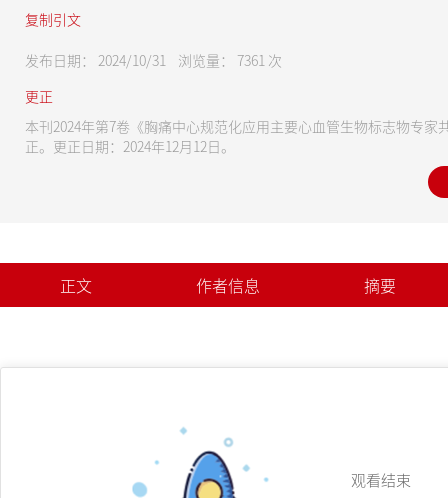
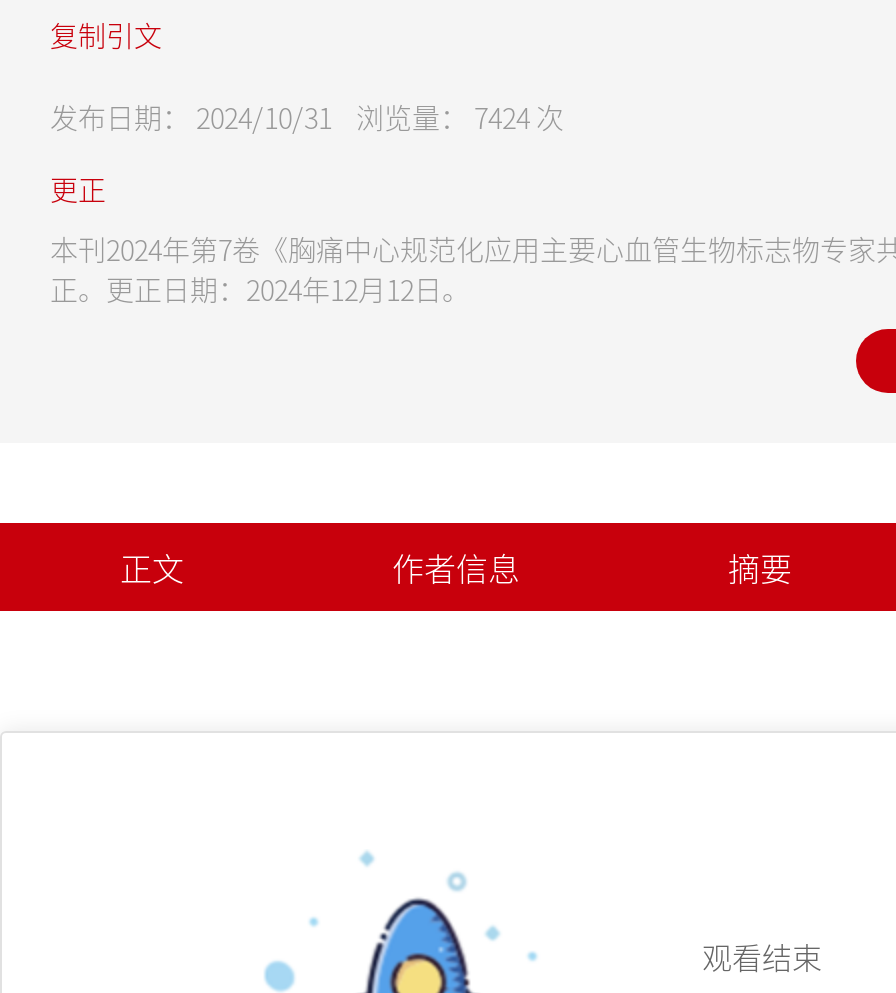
[25,50,282,70] 发布日期： 2024/10/31 浏览量：7361次 -> [50,97,564,137] 发布日期： 2024/10/31 浏览量：7424次

